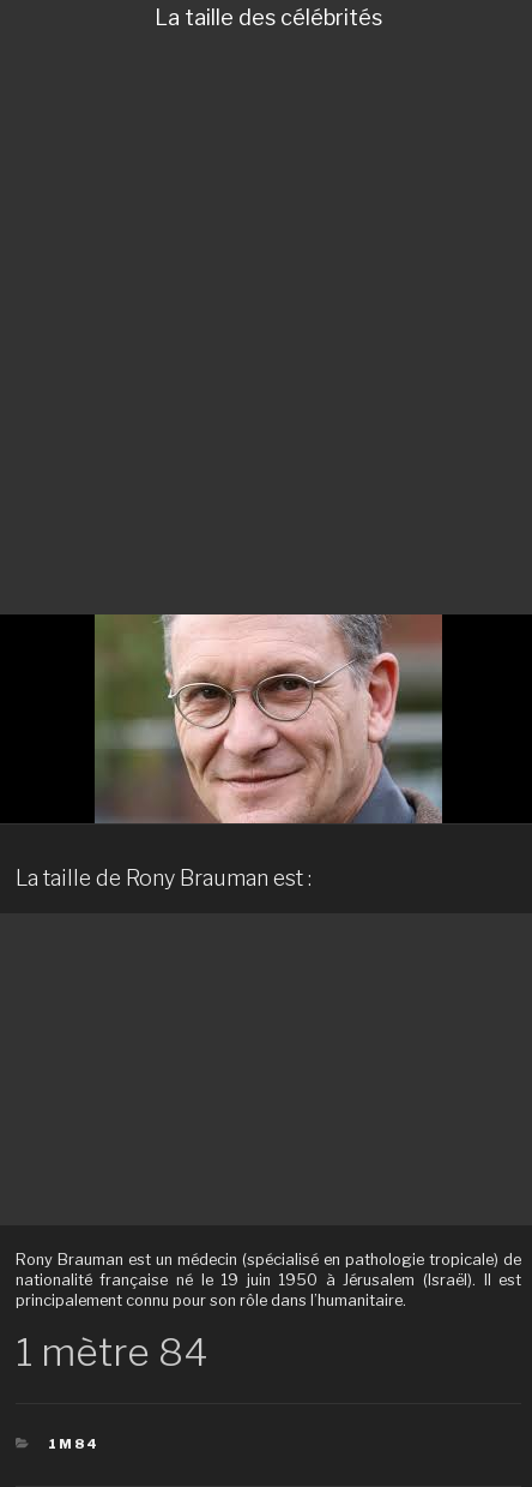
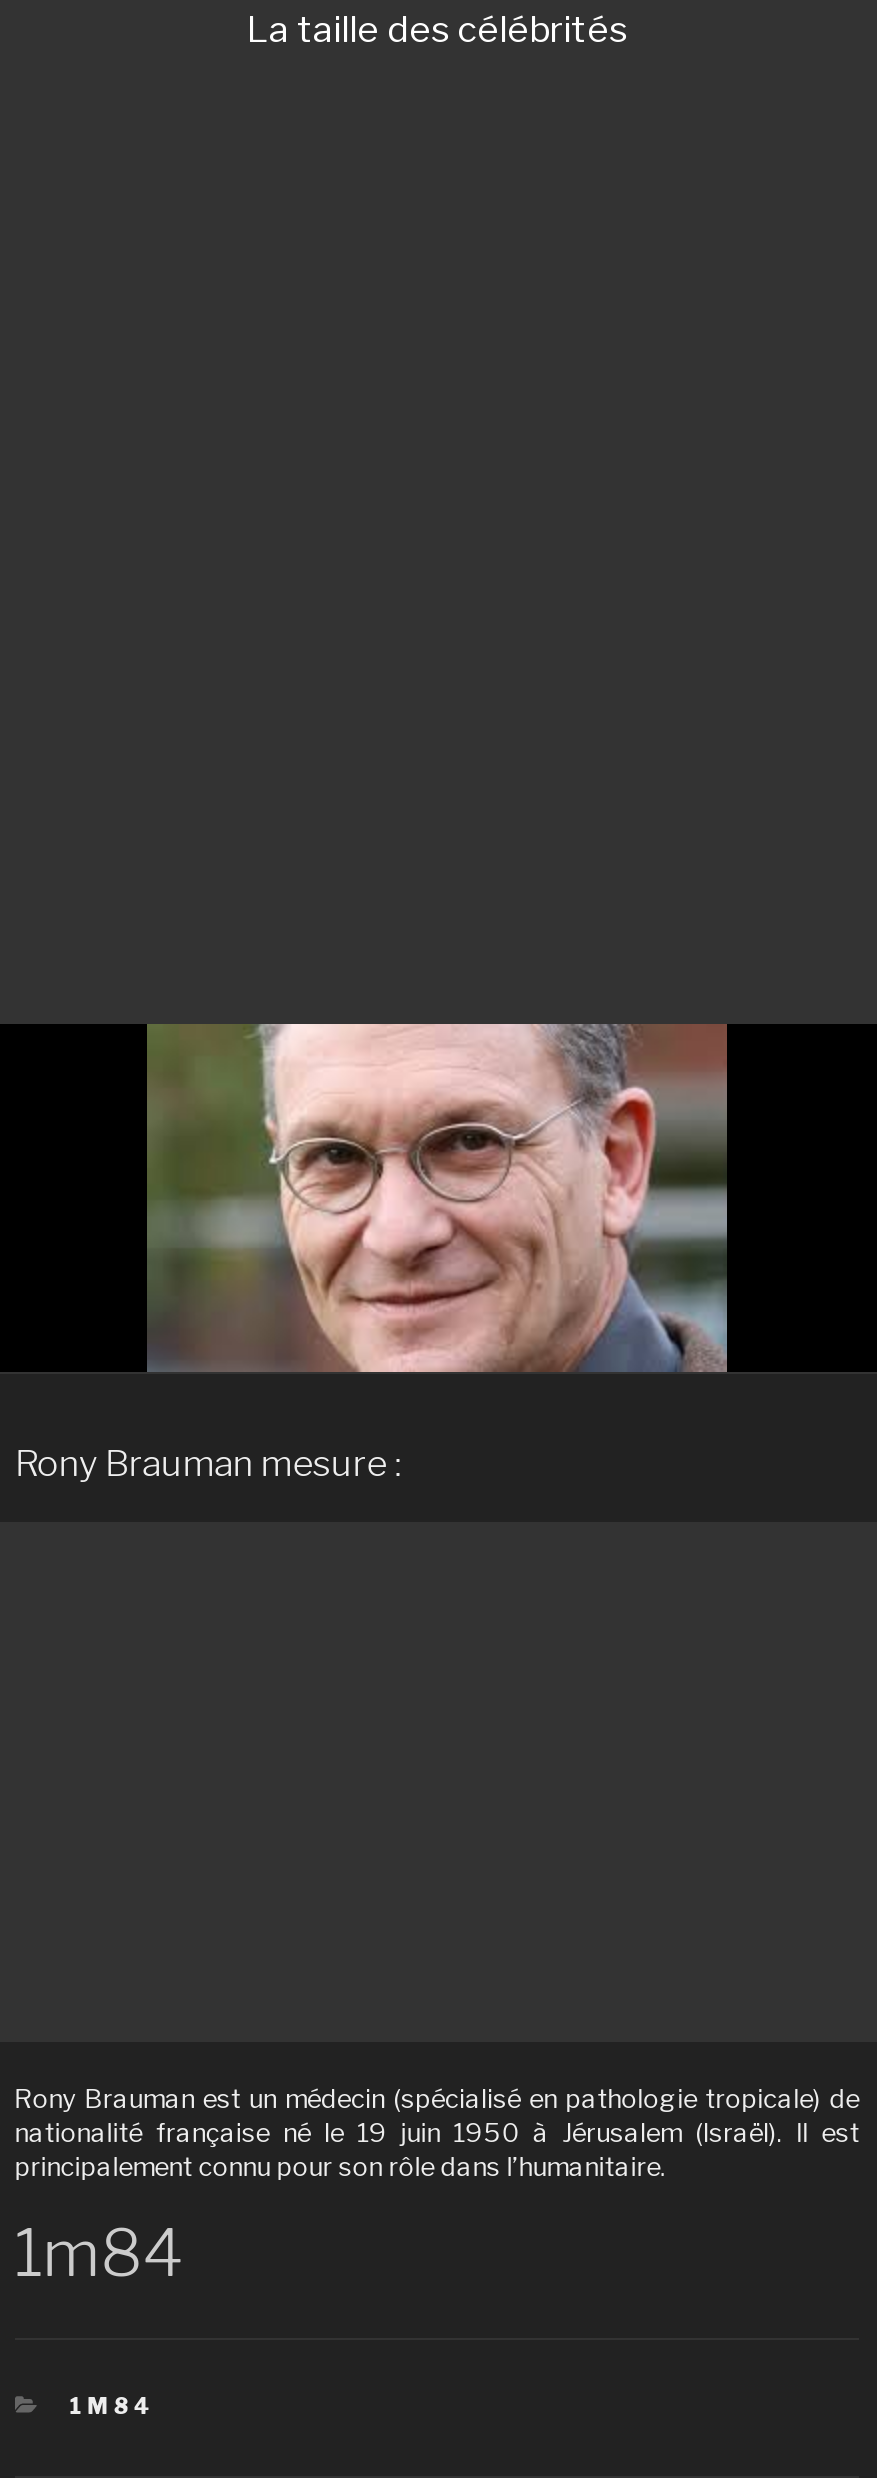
[15,865,311,890] La taille de Rony Brauman est : -> [15,1441,401,1483] Rony Brauman mesure :
[15,1329,207,1375] 1 mètre 84 -> [15,2214,183,2292] 1m84

